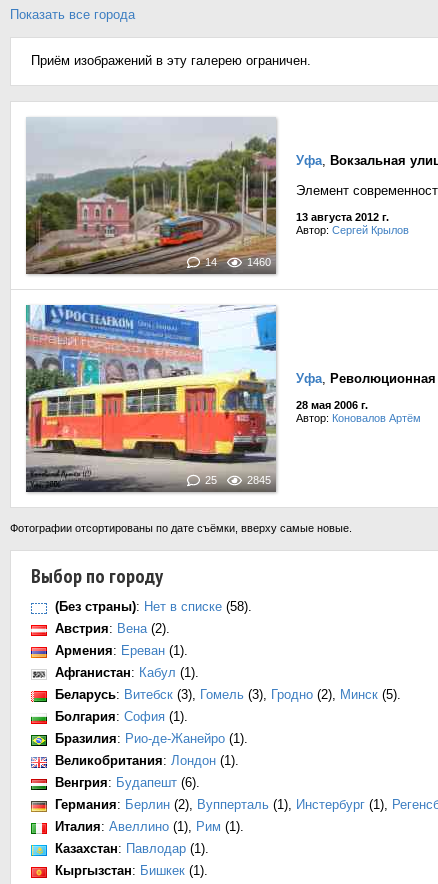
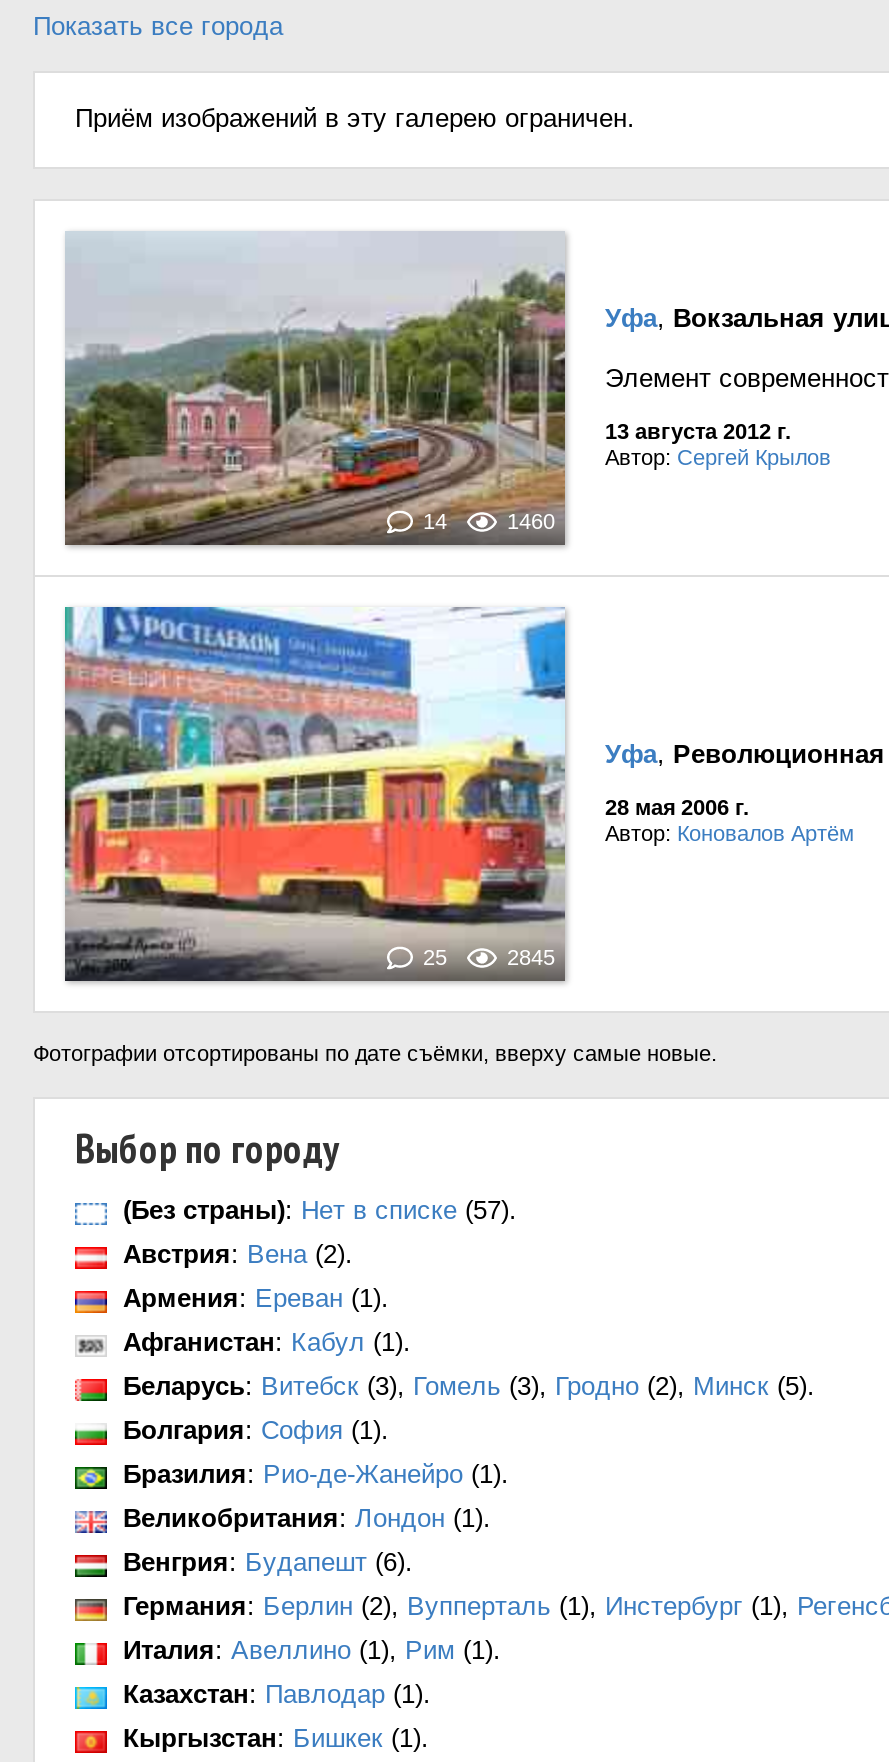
[55,599,252,614] (Без страны): Нет в списке (58). -> [123,1195,517,1225] (Без страны): Нет в списке (57).

